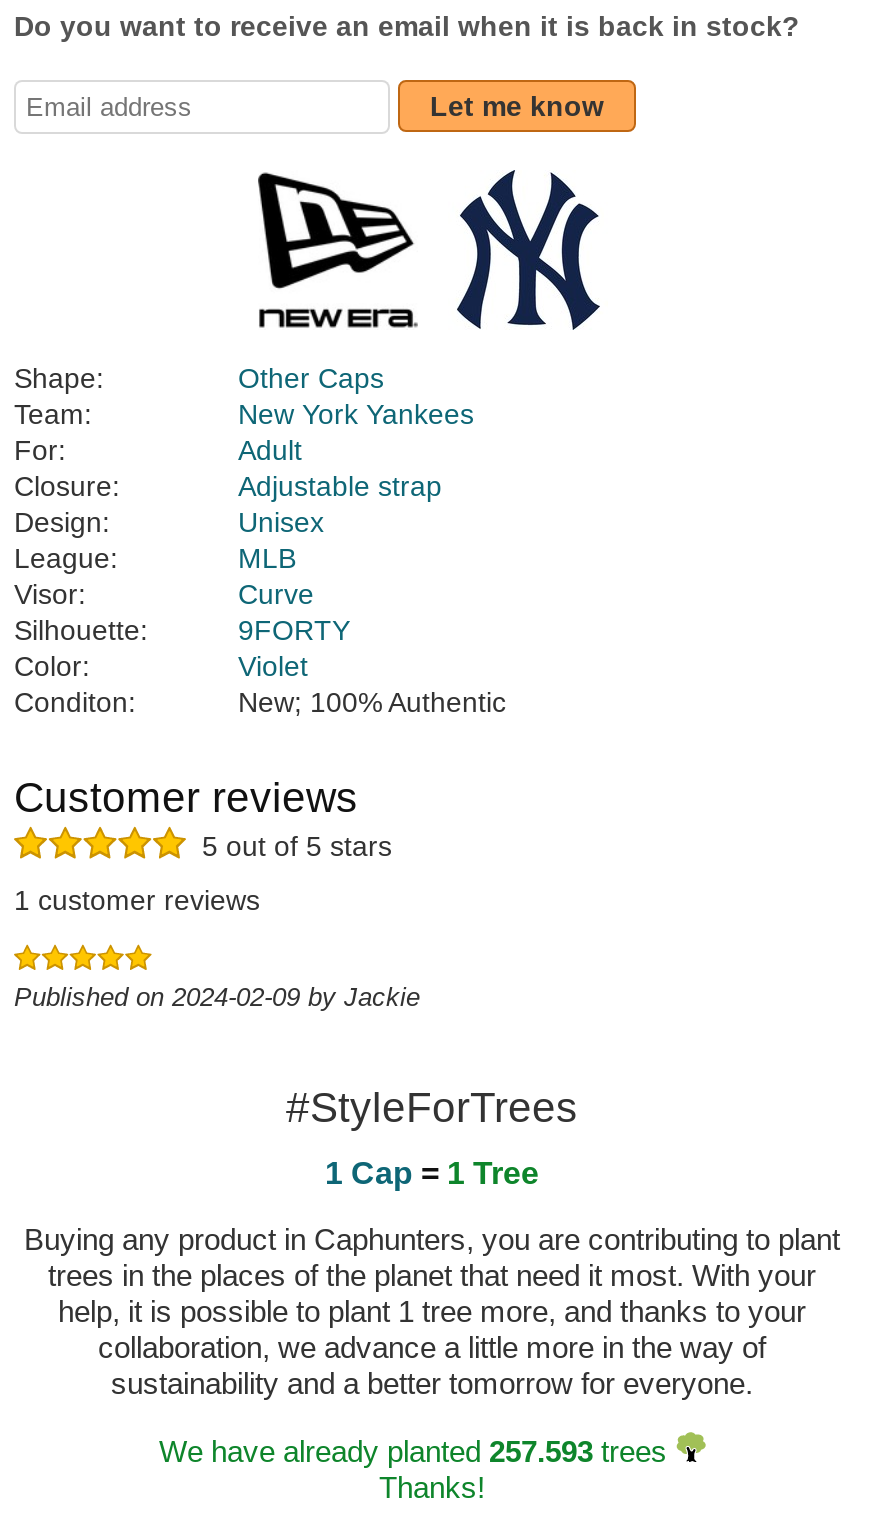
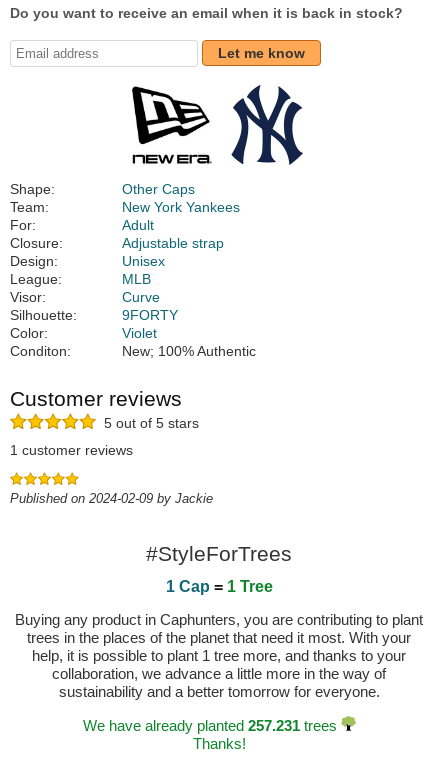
[159,1435,675,1469] We have already planted 257.593 trees -> [82,717,340,734] We have already planted 257.231 trees

